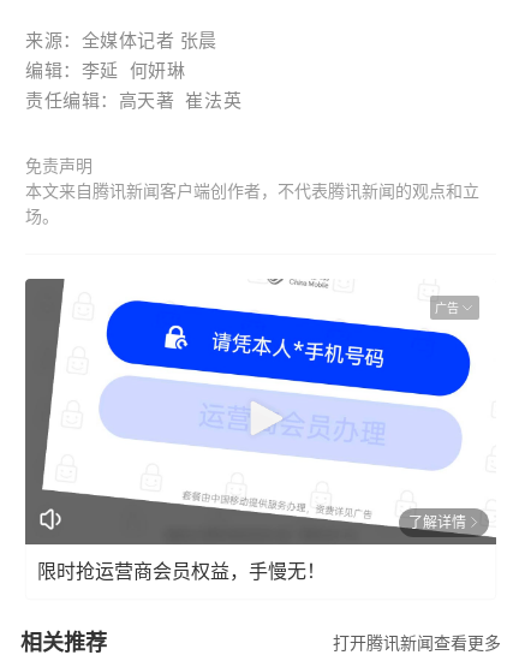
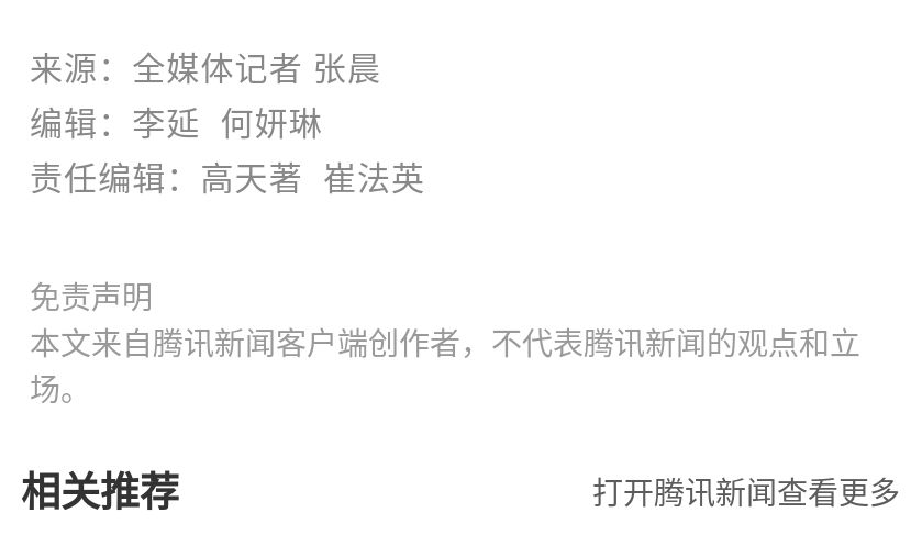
[24,278,497,546] [image] | 广告 -> none
[37,514,466,581] 了解详情 | 限时抢运营商会员权益，手慢无！ -> none

